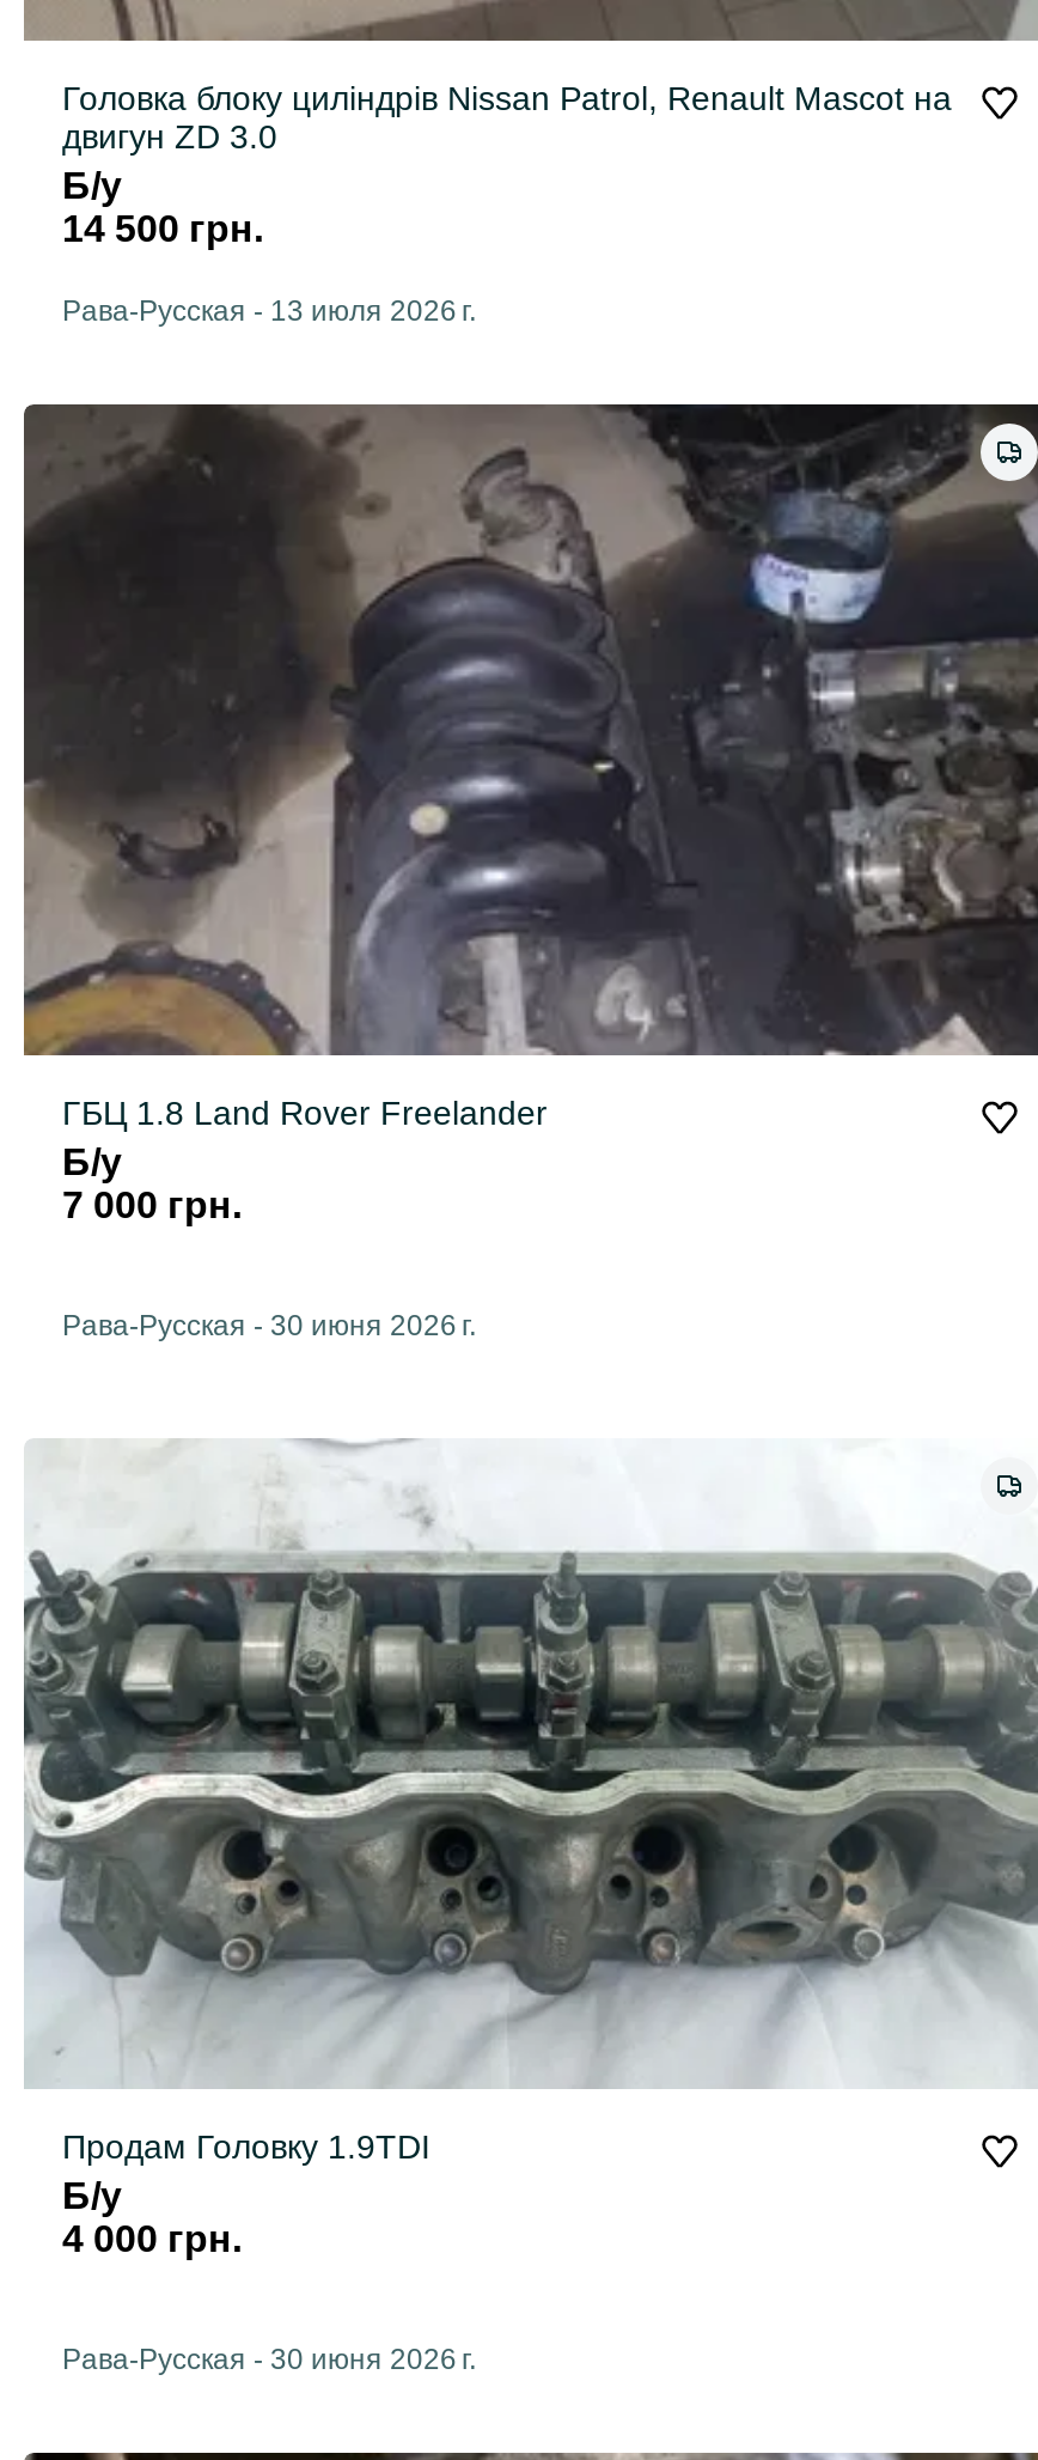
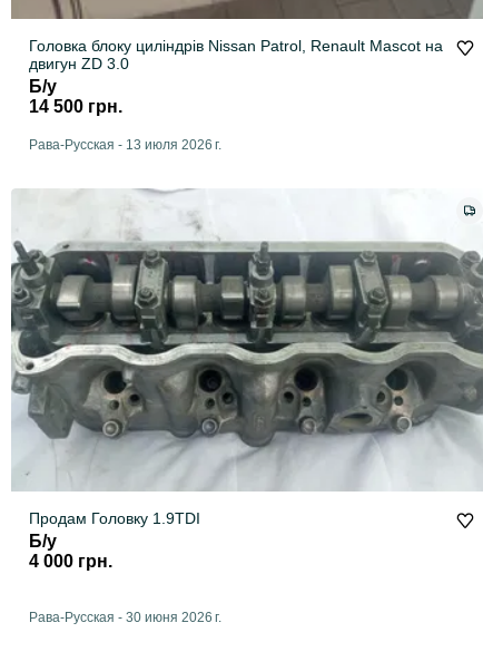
[22,402,1031,1343] [image] | ГБЦ 1.8 Land Rover Freelander | Б/у | 7 000 грн. | Рава-Русская - 30 июня 2026 г. -> none

